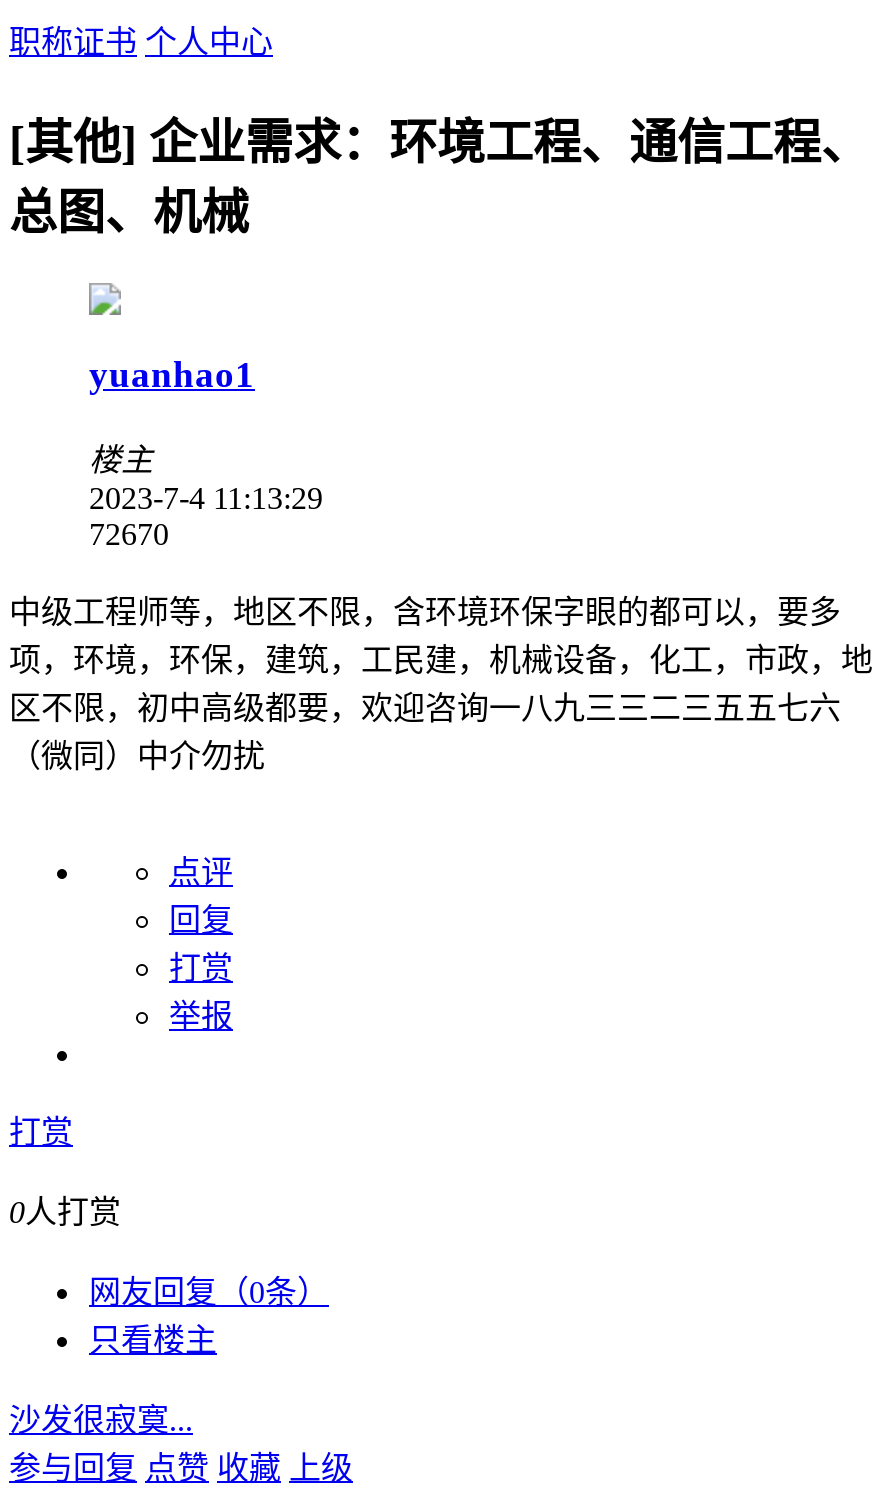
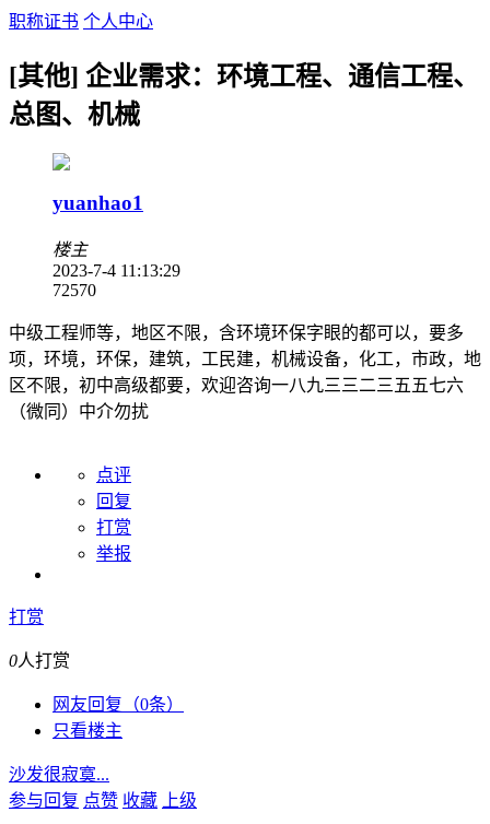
[89,517,169,551] 72670 -> [52,281,96,300] 72570

